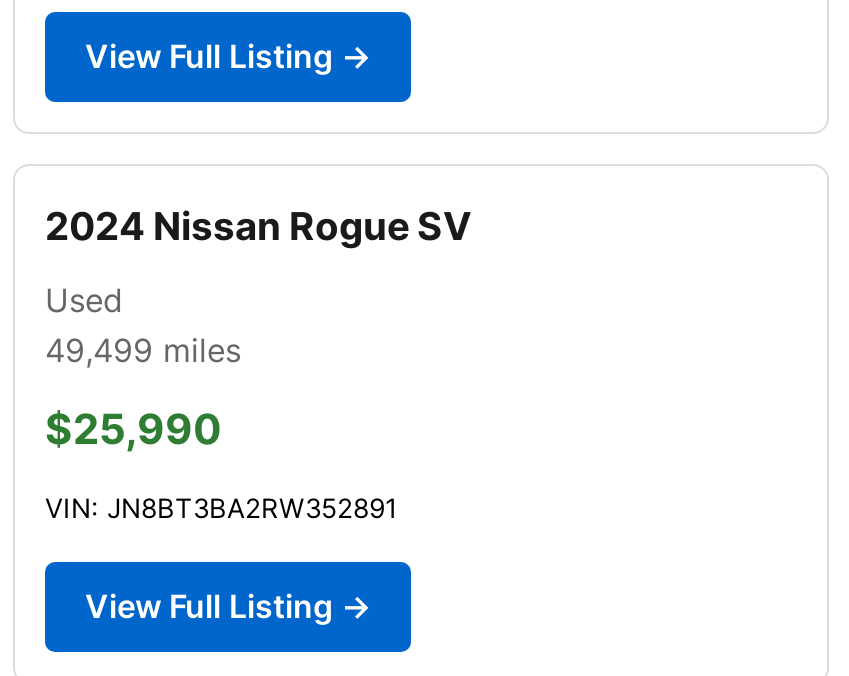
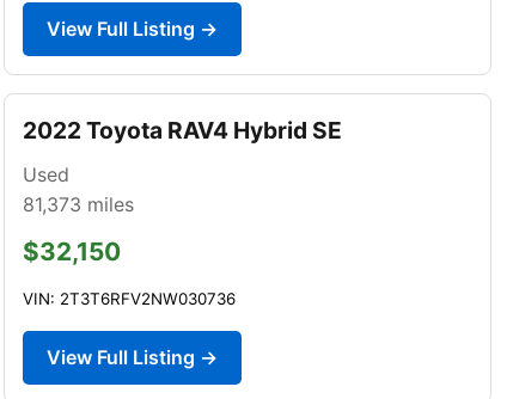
[45,202,471,250] 2024 Nissan Rogue SV -> [23,116,342,144] 2022 Toyota RAV4 Hybrid SE
[45,330,241,370] 49,499 miles -> [23,192,134,216] 81,373 miles
[45,404,221,454] $25,990 -> [23,236,121,266] $32,150
[45,492,397,524] VIN: JN8BT3BA2RW352891 -> [23,289,236,308] VIN: 2T3T6RFV2NW030736

